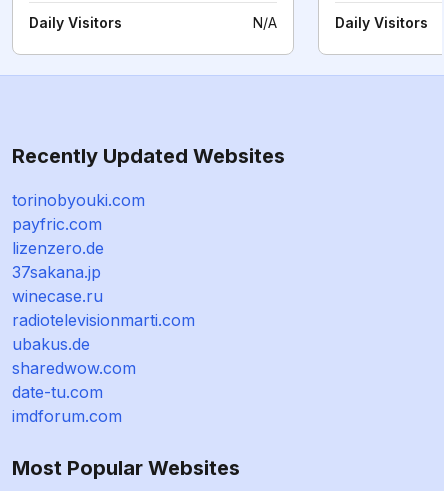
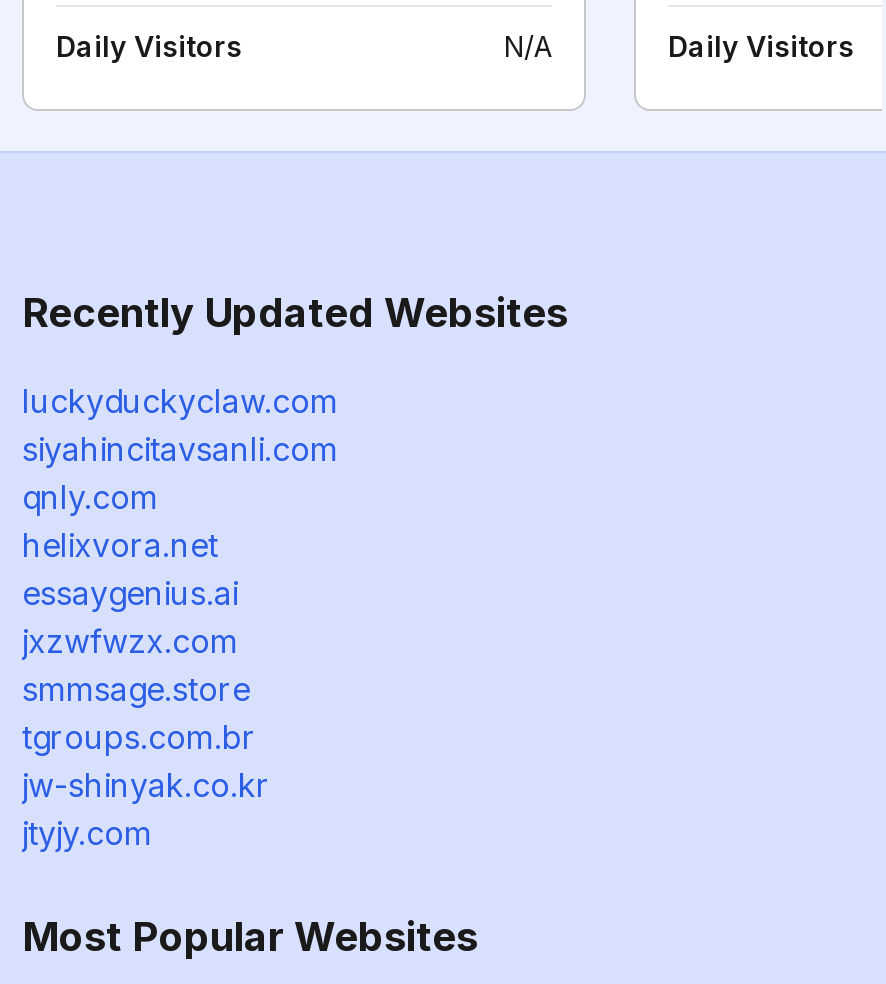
[12,190,195,426] torinobyouki.com | payfric.com | lizenzero.de | 37sakana.jp | winecase.ru | radiotelevisionmarti.com | ubakus.de | sharedwow.com | date-tu.com | imdforum.com -> [22,381,338,853] luckyduckyclaw.com | siyahincitavsanli.com | qnly.com | helixvora.net | essaygenius.ai | jxzwfwzx.com | smmsage.store | tgroups.com.br | jw-shinyak.co.kr | jtyjy.com

